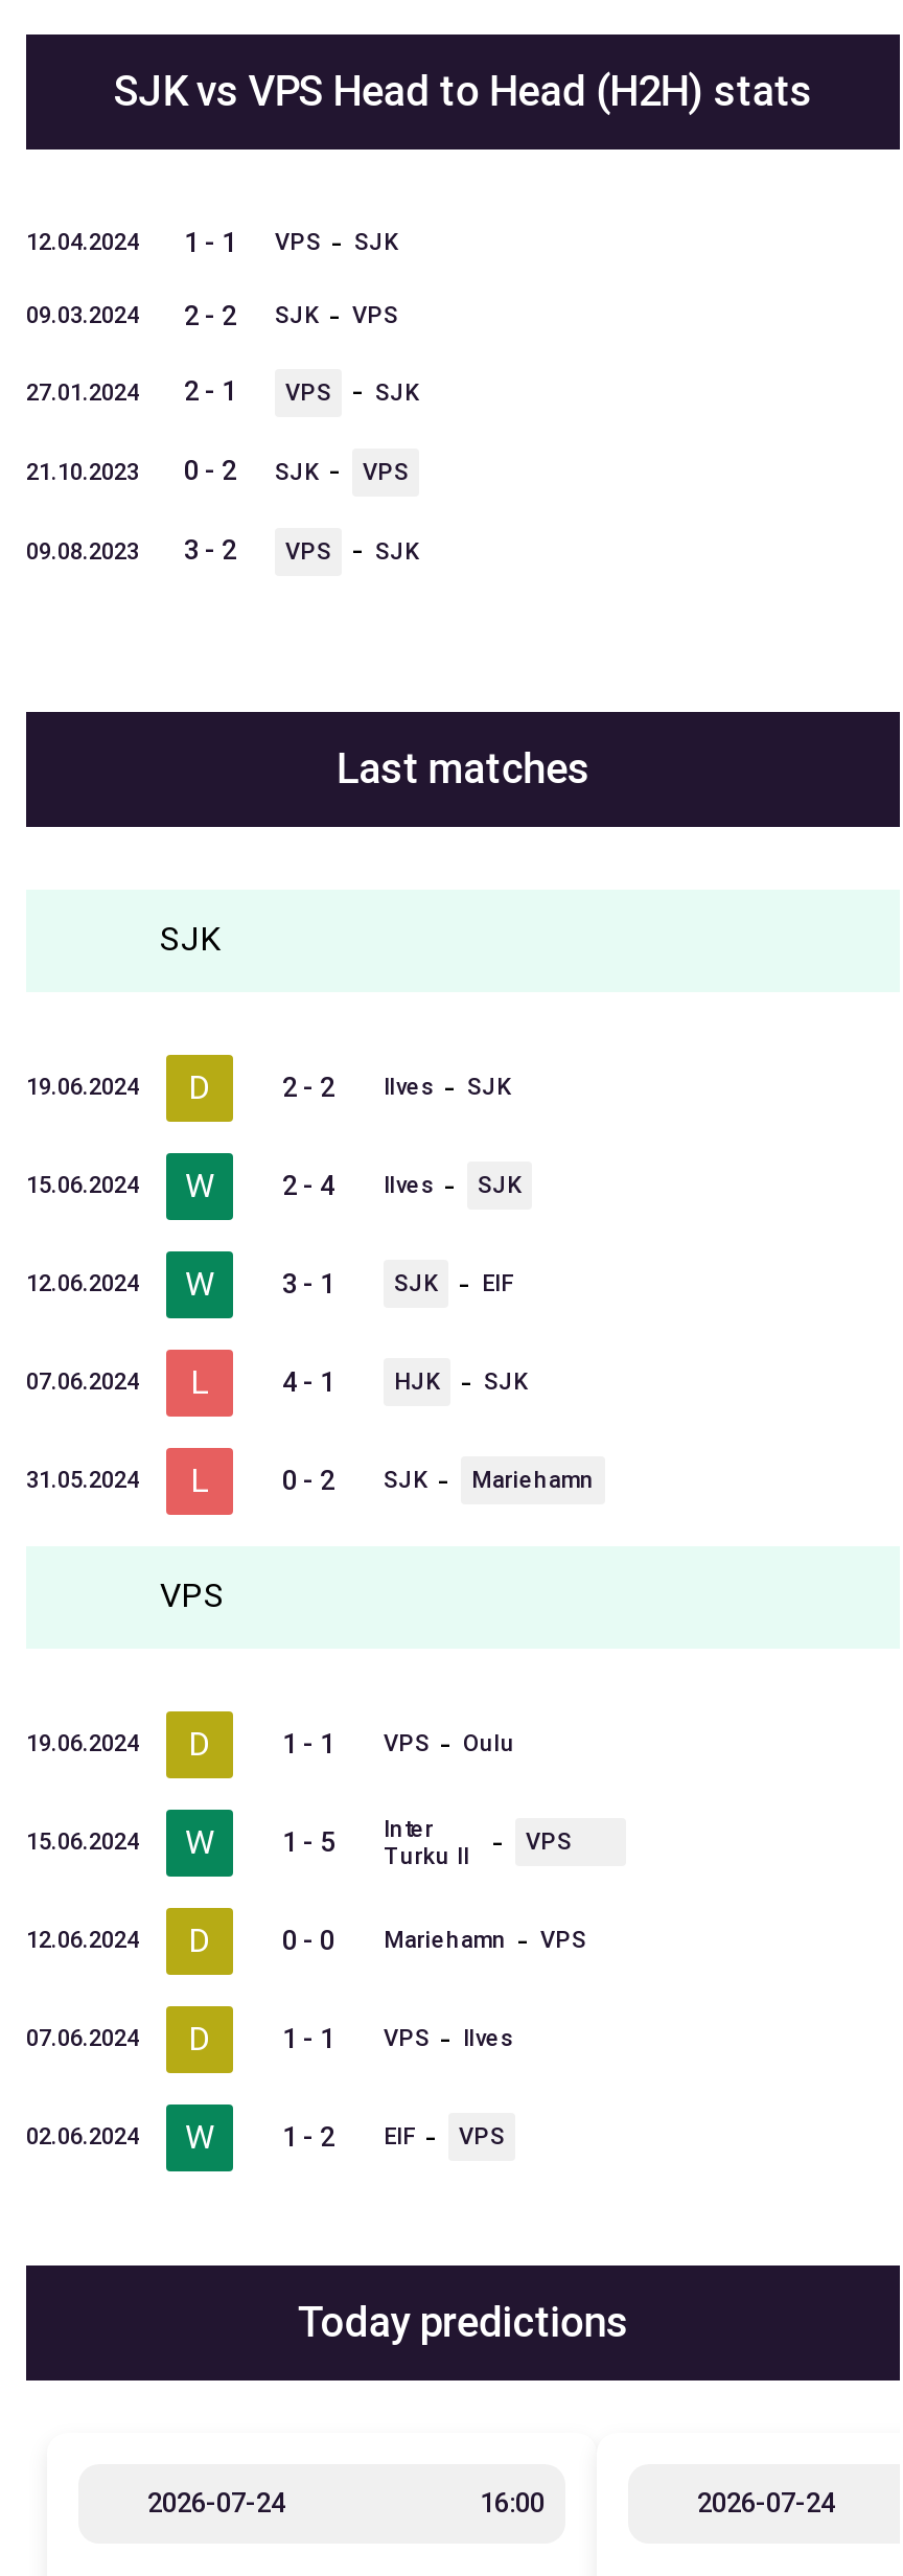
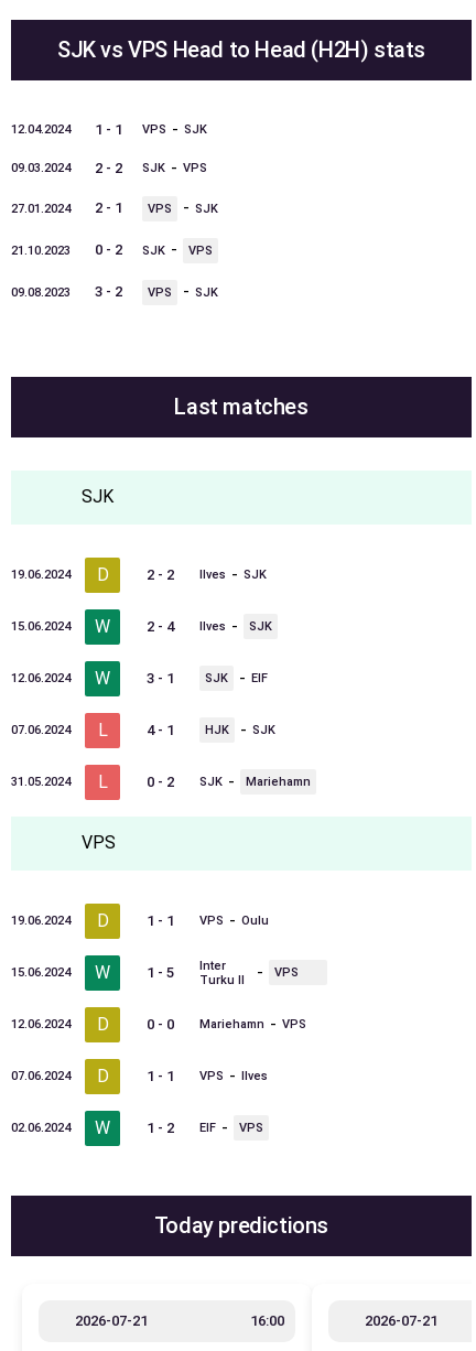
[147,2487,285,2518] 2026-07-24 -> [75,1312,148,1329] 2026-07-21
[697,2487,835,2518] 2026-07-24 -> [365,1312,437,1329] 2026-07-21

